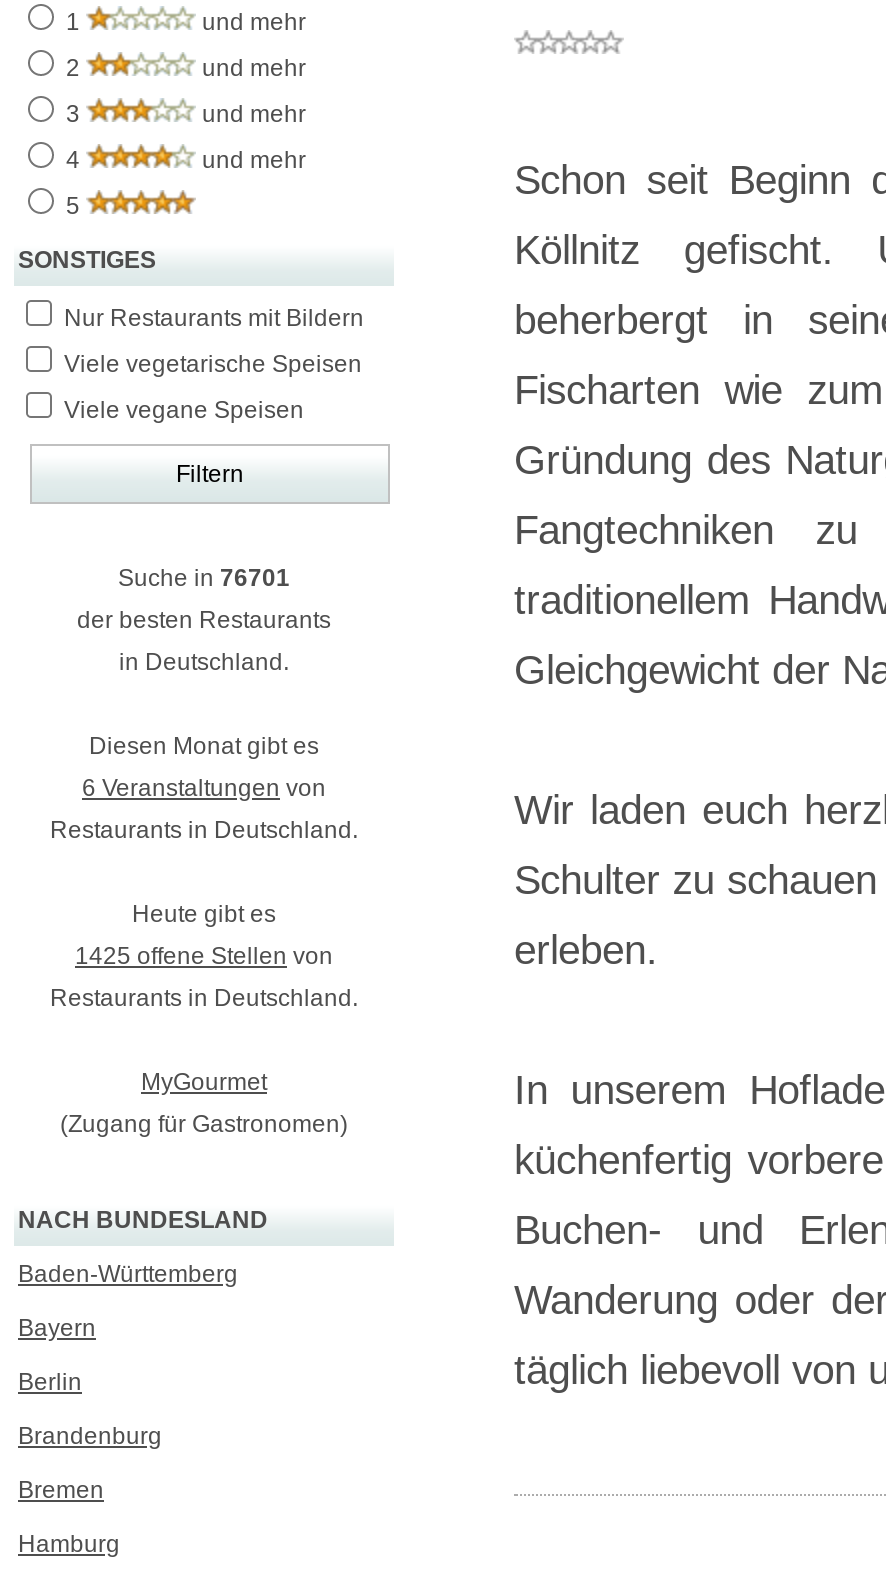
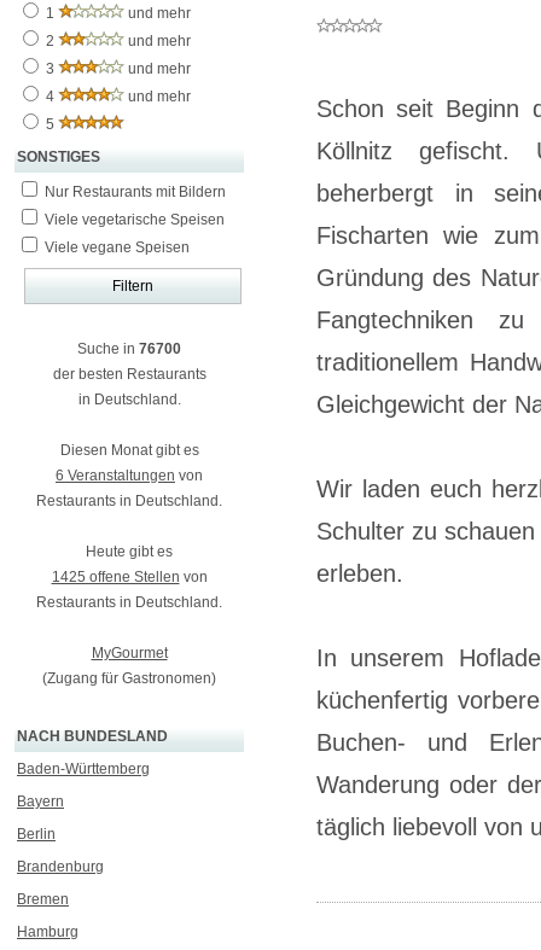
[118,564,290,592] Suche in 76701 -> [77,340,181,357] Suche in 76700

